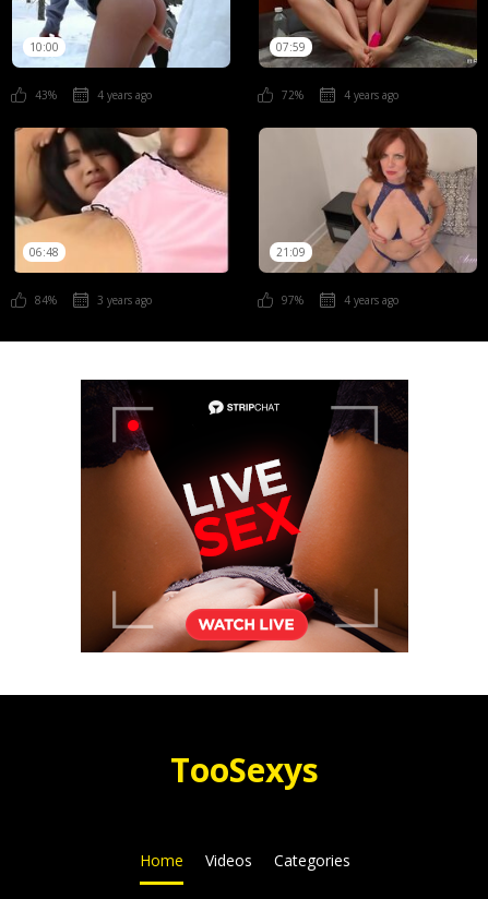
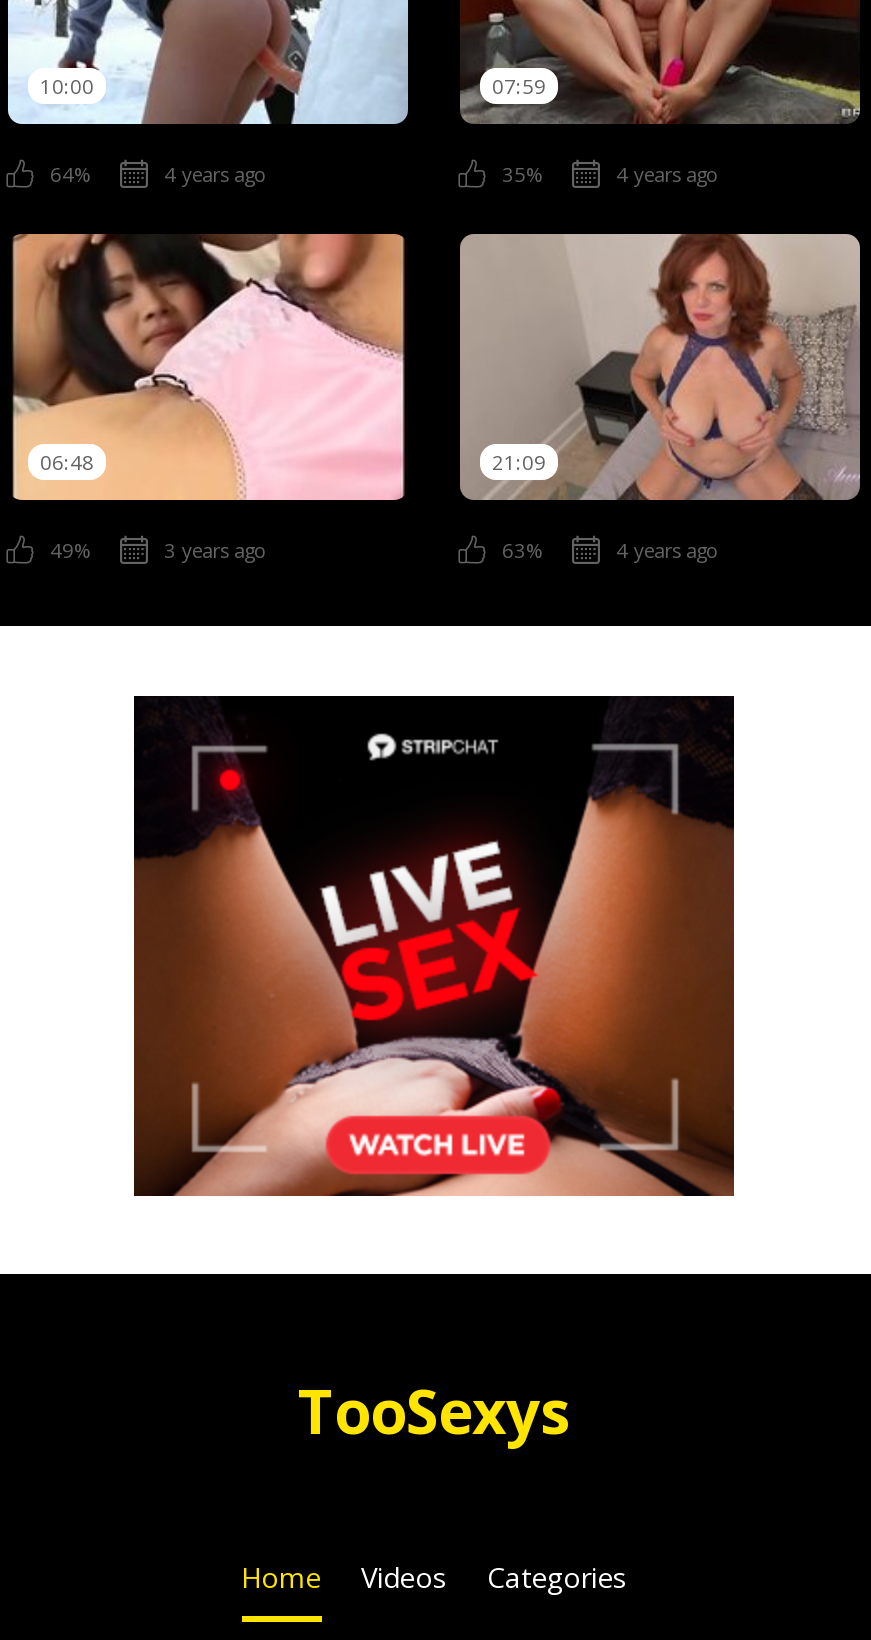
[35,87,57,102] 43% -> [50,159,90,187] 64%
[282,87,303,102] 72% -> [502,159,542,187] 35%
[35,292,57,308] 84% -> [50,536,90,564] 49%
[282,292,303,308] 97% -> [502,536,542,564] 63%

